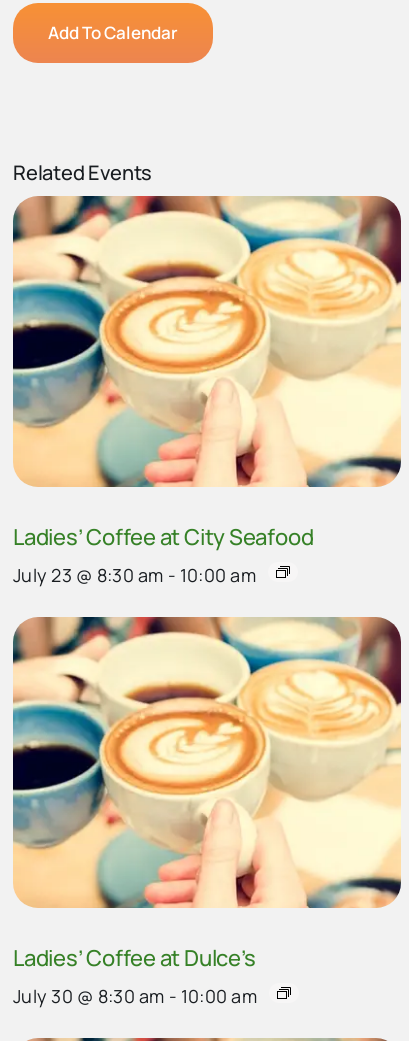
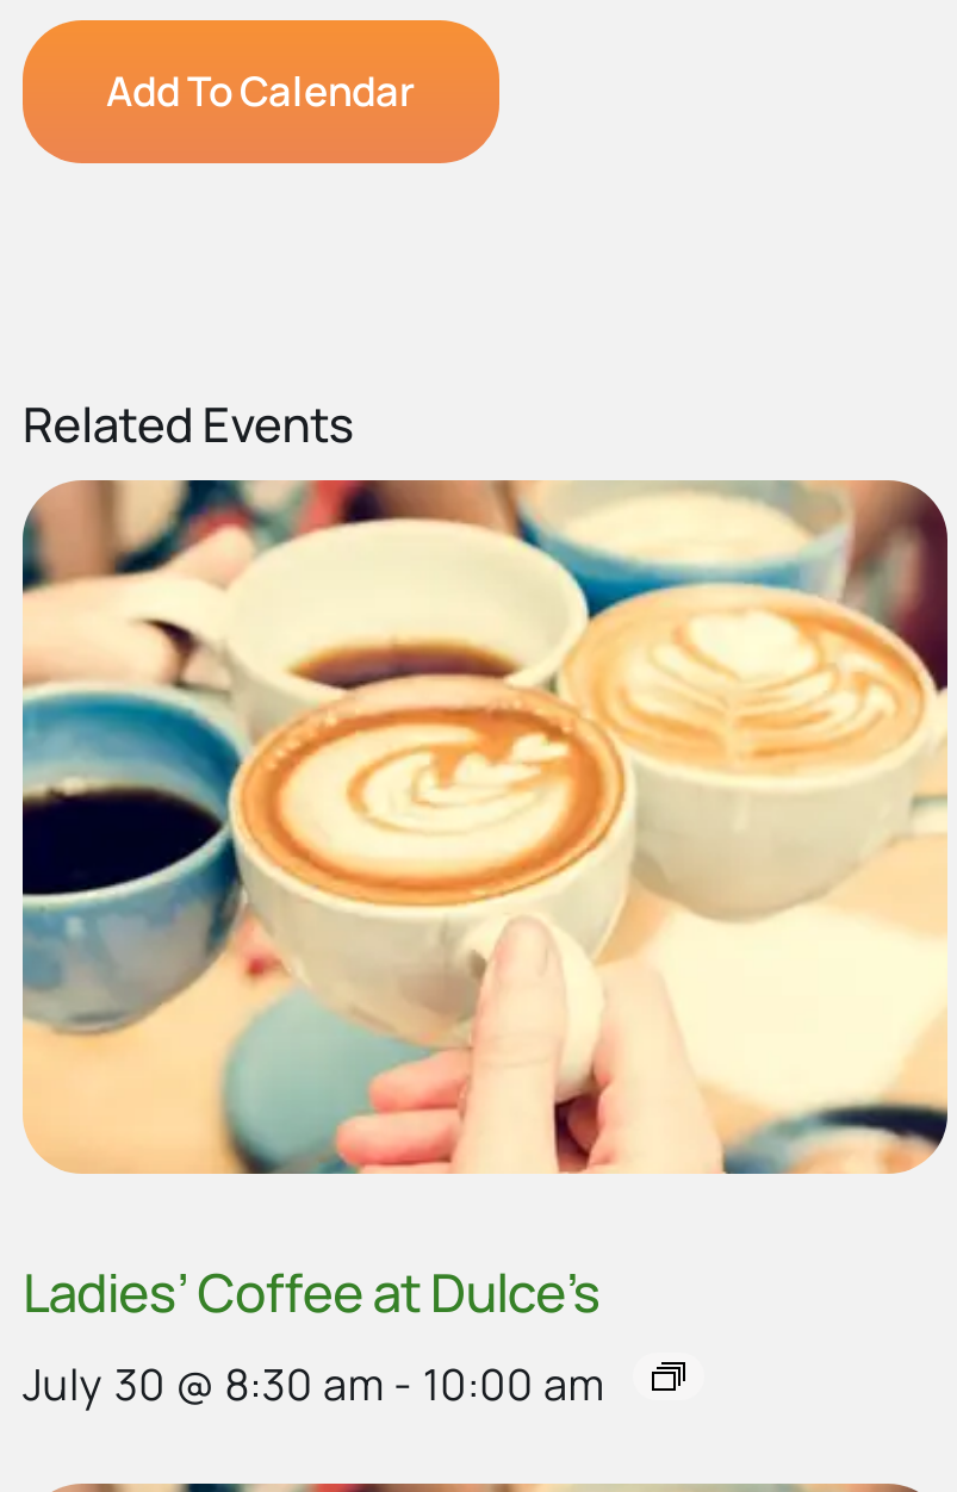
[13,522,313,587] Ladies’ Coffee at City Seafood | July 23 @ 8:30 am - 10:00 am -> none

